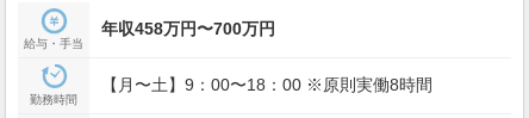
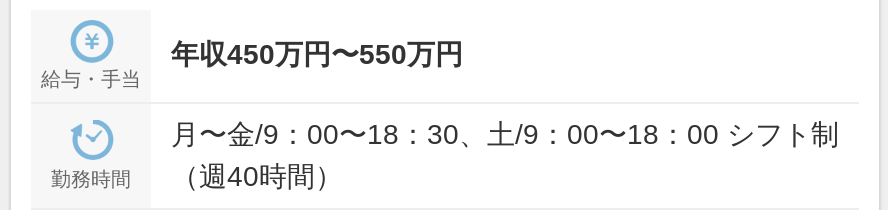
[101,19,275,38] 年収458万円〜700万円 -> [171,37,463,69] 年収450万円〜550万円
[101,75,432,94] 【月〜土】9：00〜18：00 ※原則実働8時間 -> [171,117,839,191] 月〜金/9：00〜18：30、土/9：00〜18：00 シフト制 | （週40時間）

